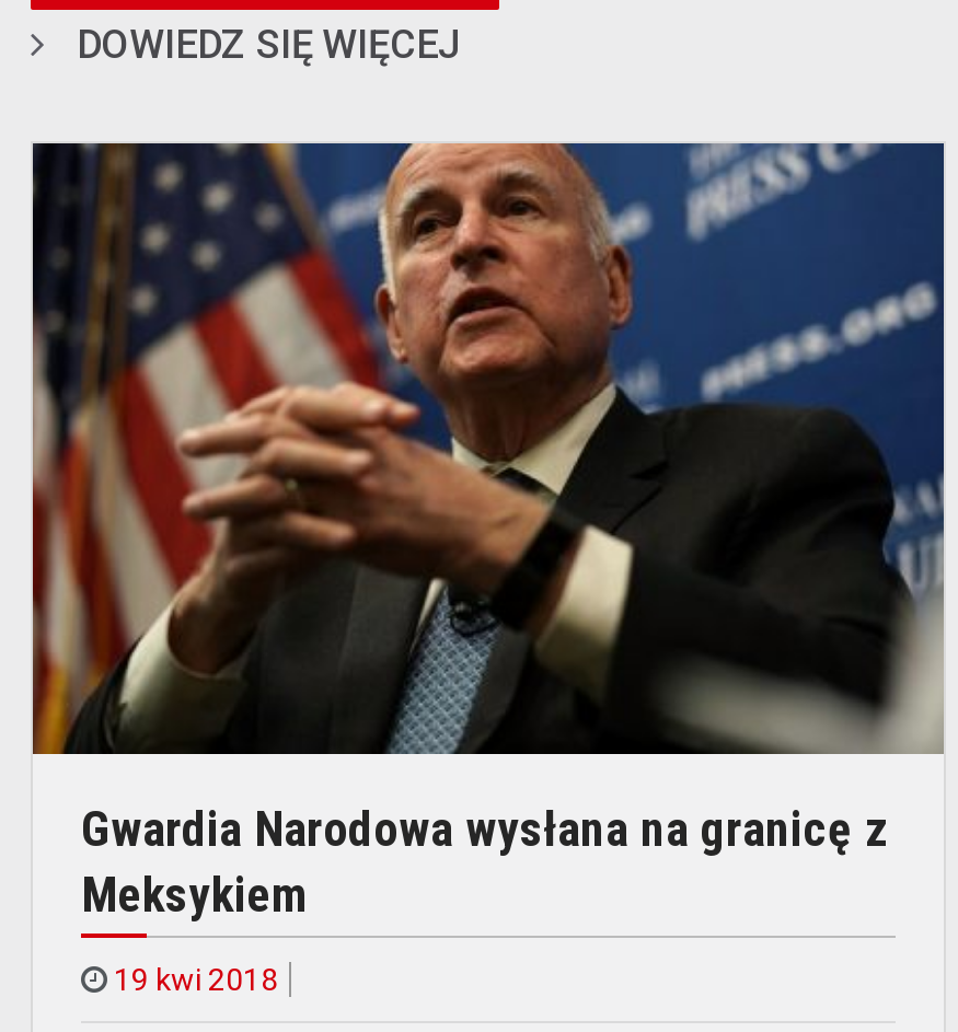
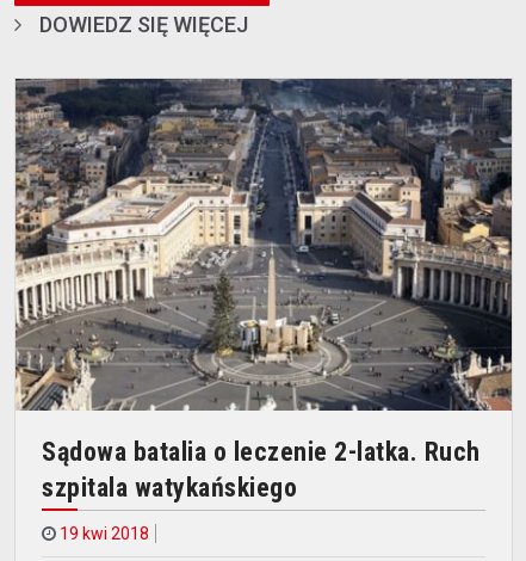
[31,142,946,922] [image] | Gwardia Narodowa wysłana na granicę z | Meksykiem -> [14,78,513,503] [image] | Sądowa batalia o leczenie 2-latka. Ruch | szpitala watykańskiego

